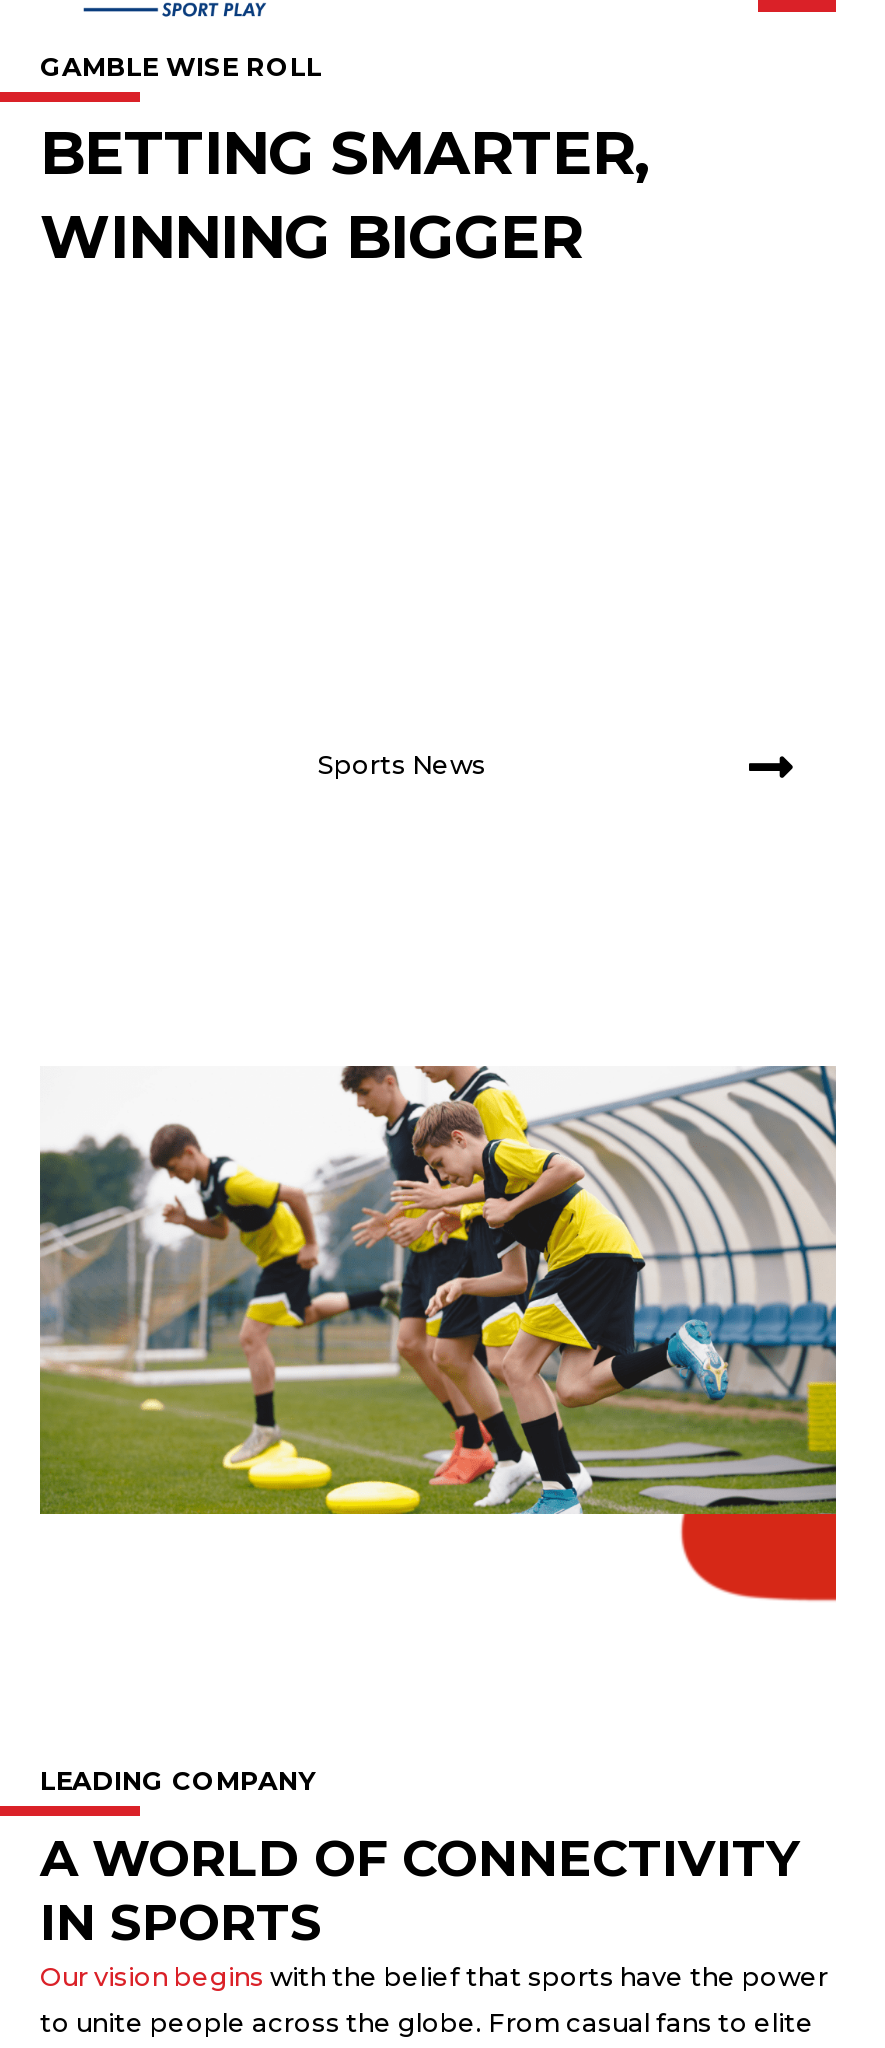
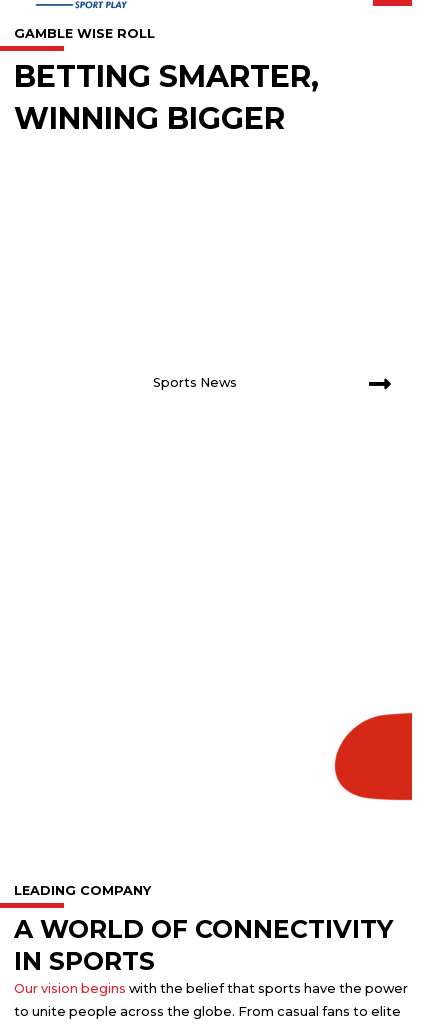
[38,1064,838,1516] [image] -> none

